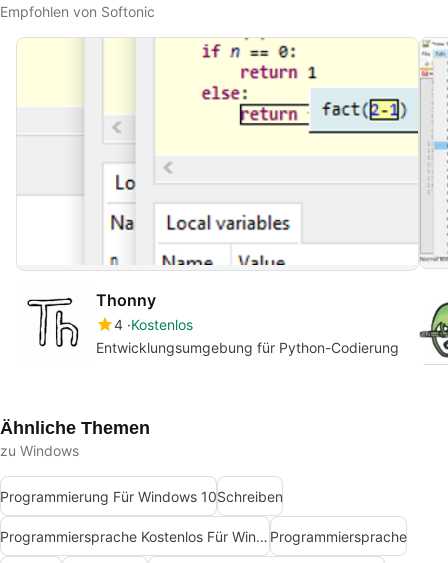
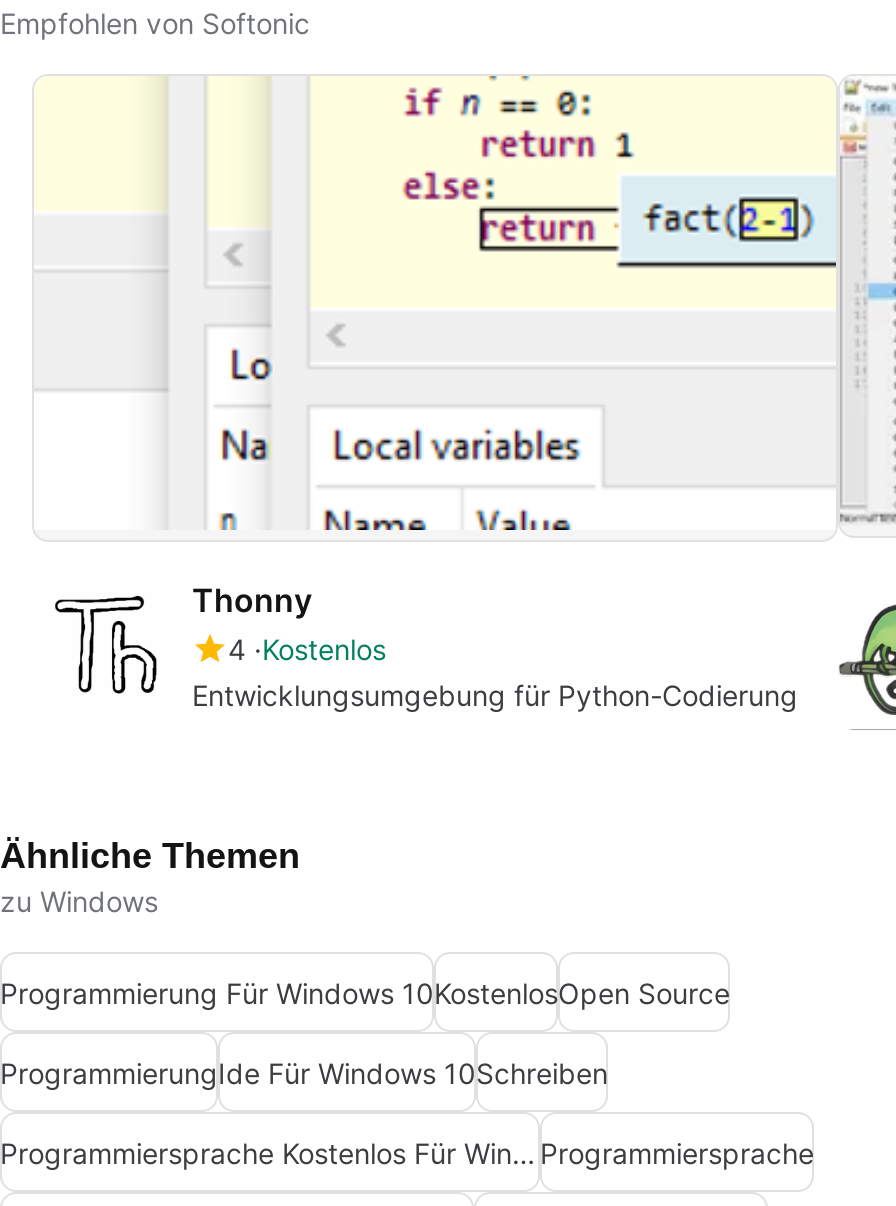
[0,488,283,505] Programmierung Für Windows 10Schreiben -> [0,976,730,1090] Programmierung Für Windows 10KostenlosOpen Source | ProgrammierungIde Für Windows 10Schreiben

